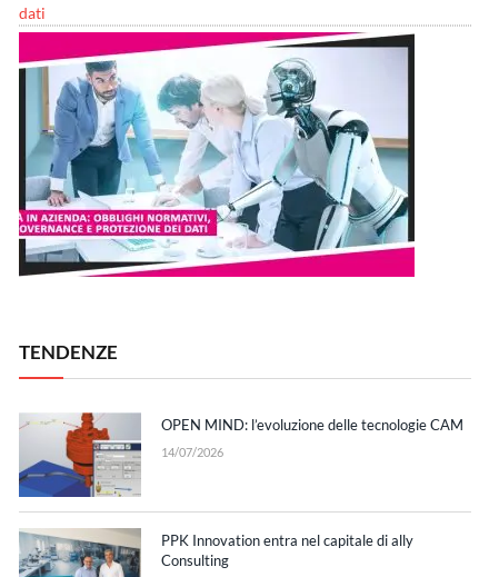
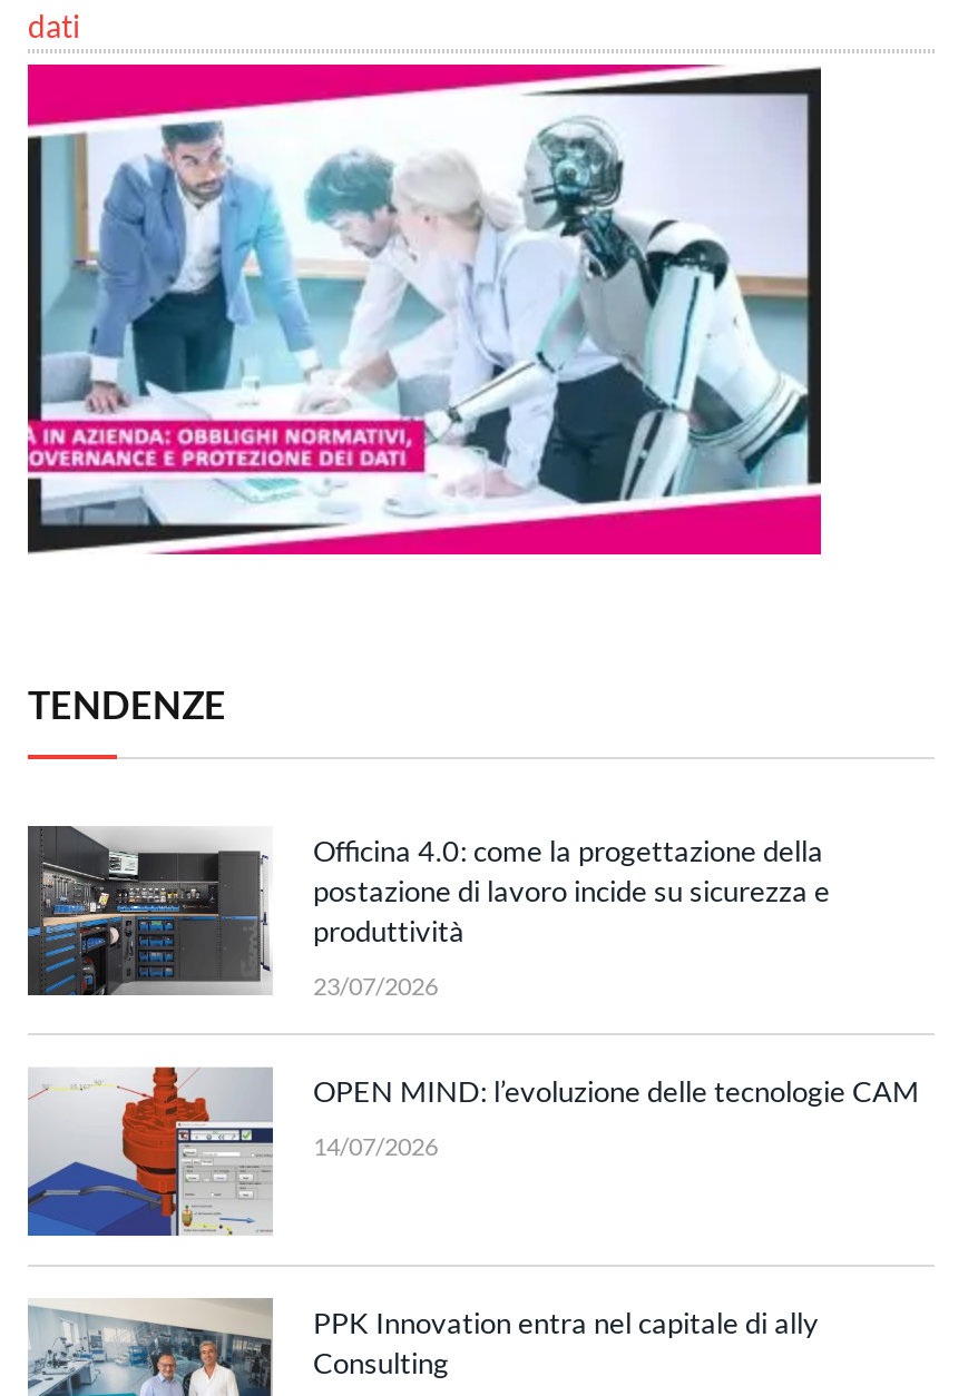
none -> [26,824,830,999] [image] | Officina 4.0: come la progettazione della | postazione di lavoro incide su sicurezza e | produttività | 23/07/2026

